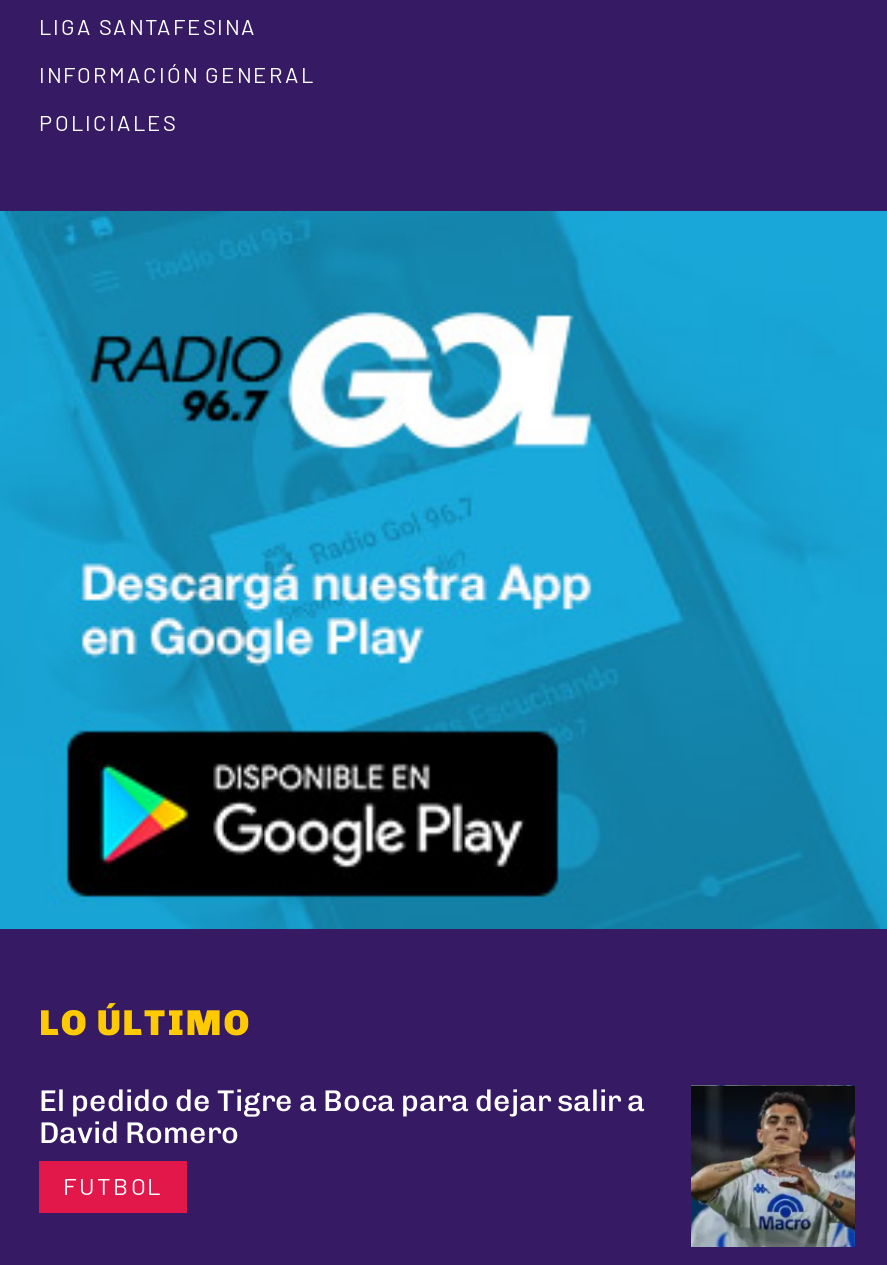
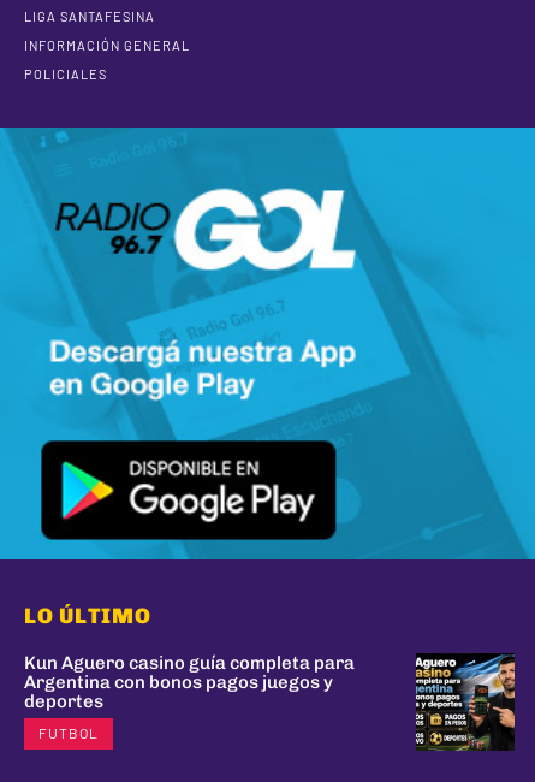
[39,1082,645,1150] El pedido de Tigre a Boca para dejar salir a | David Romero -> [24,652,355,712] Kun Aguero casino guía completa para | Argentina con bonos pagos juegos y | deportes
[689,1087,857,1249] [image] -> [415,653,516,770] [image]

